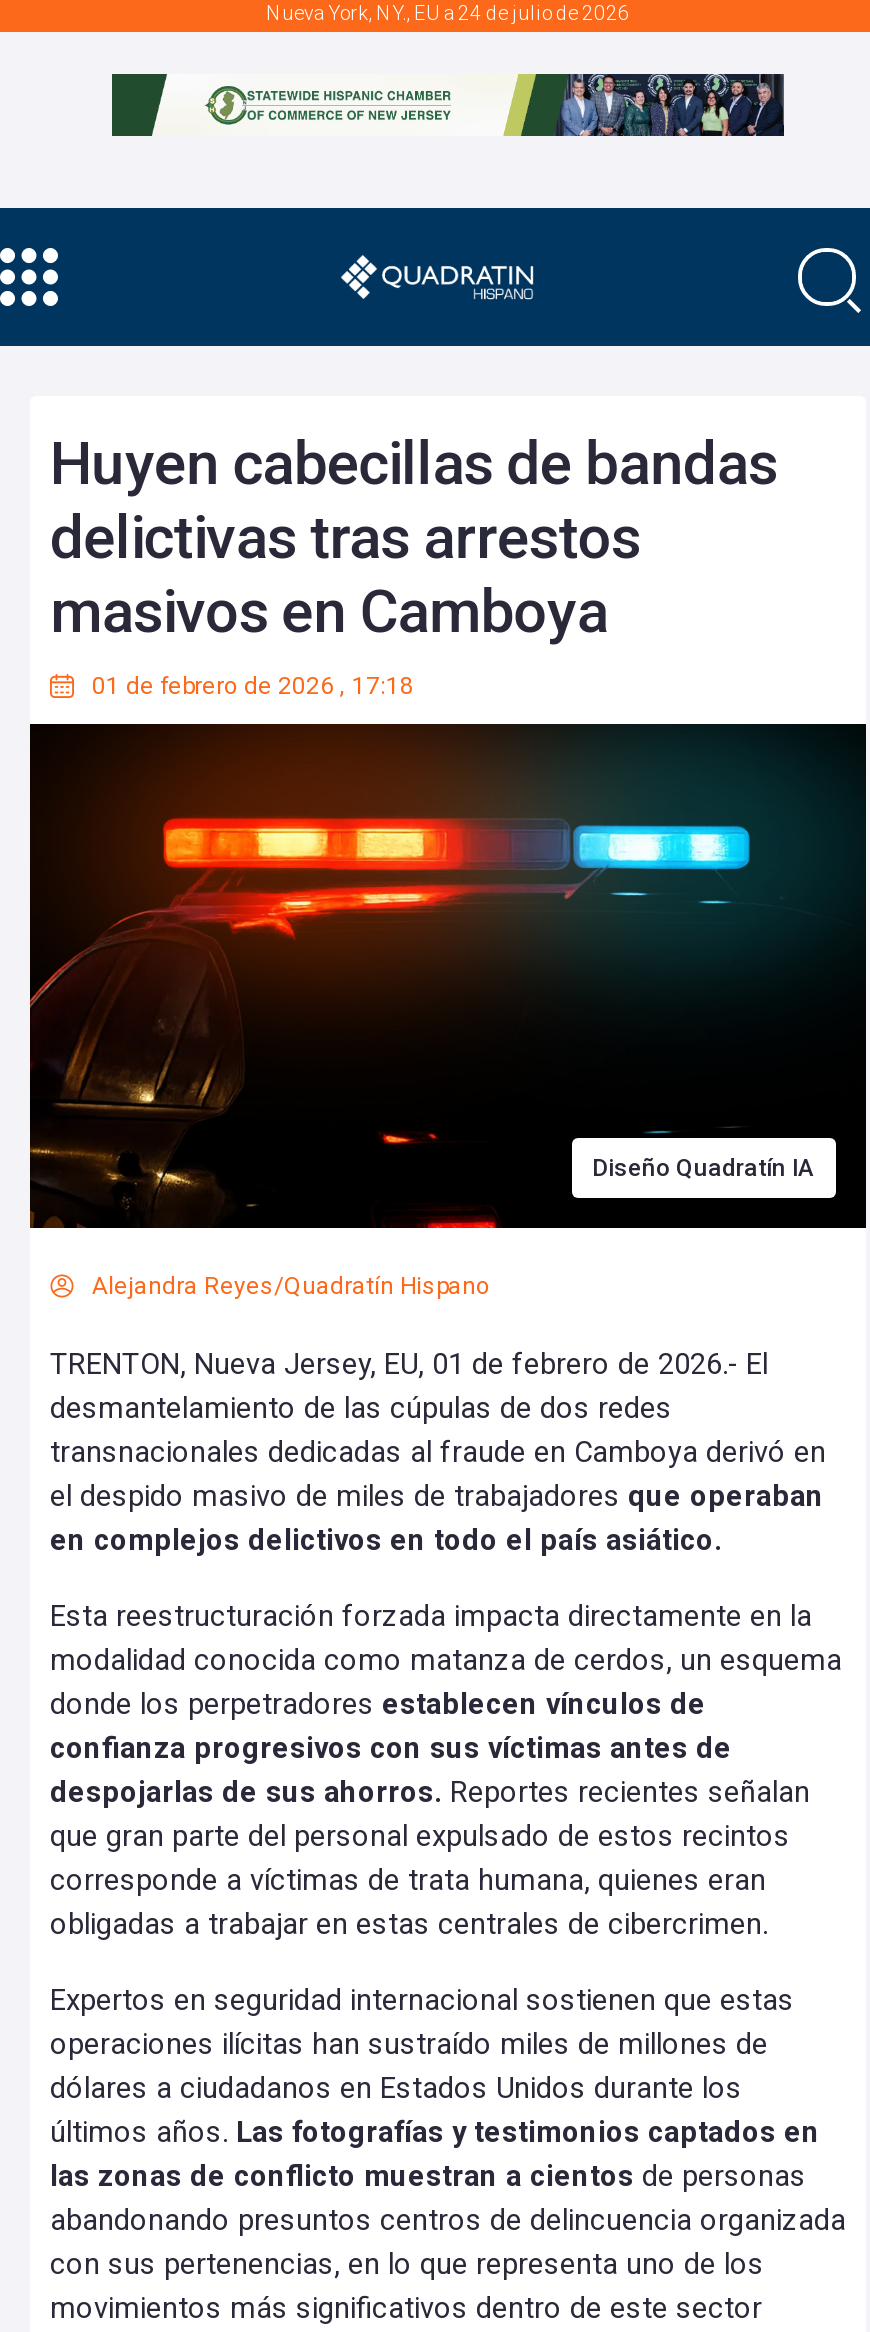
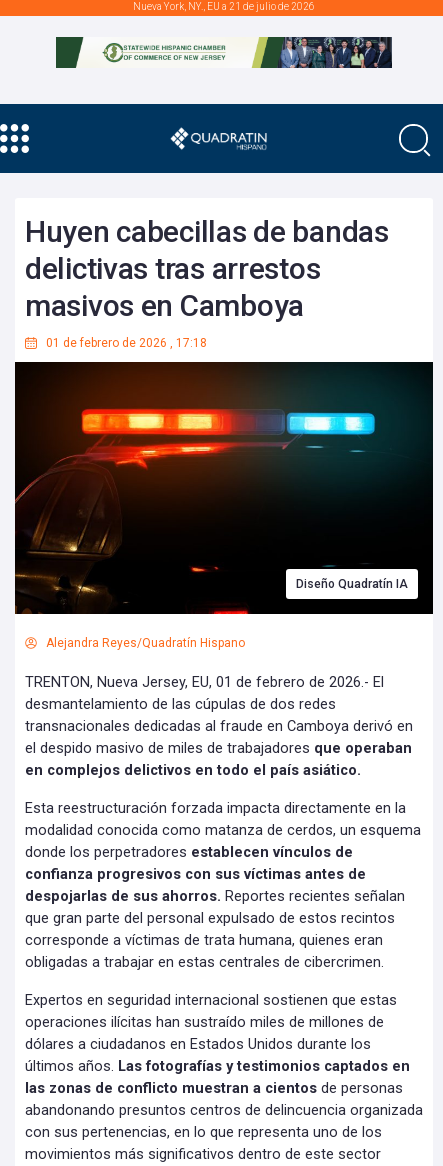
[266,2,630,24] Nueva York, NY., EU a 24 de julio de 2026 -> [133,1,315,12] Nueva York, NY., EU a 21 de julio de 2026

